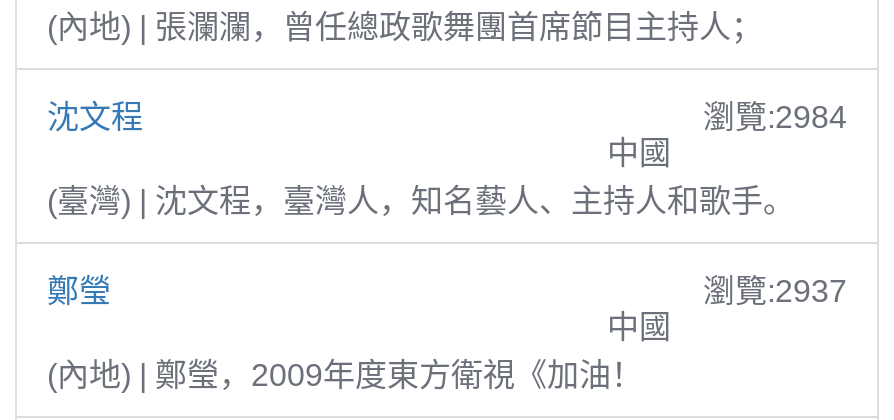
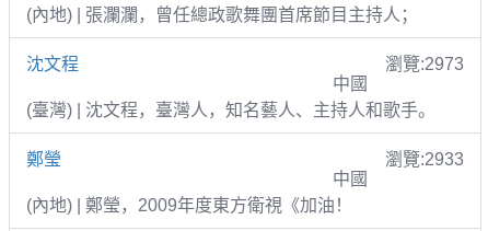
[703,99,847,133] 瀏覽:2984 -> [385,54,464,73] 瀏覽:2973
[703,273,847,307] 瀏覽:2937 -> [385,150,464,168] 瀏覽:2933

